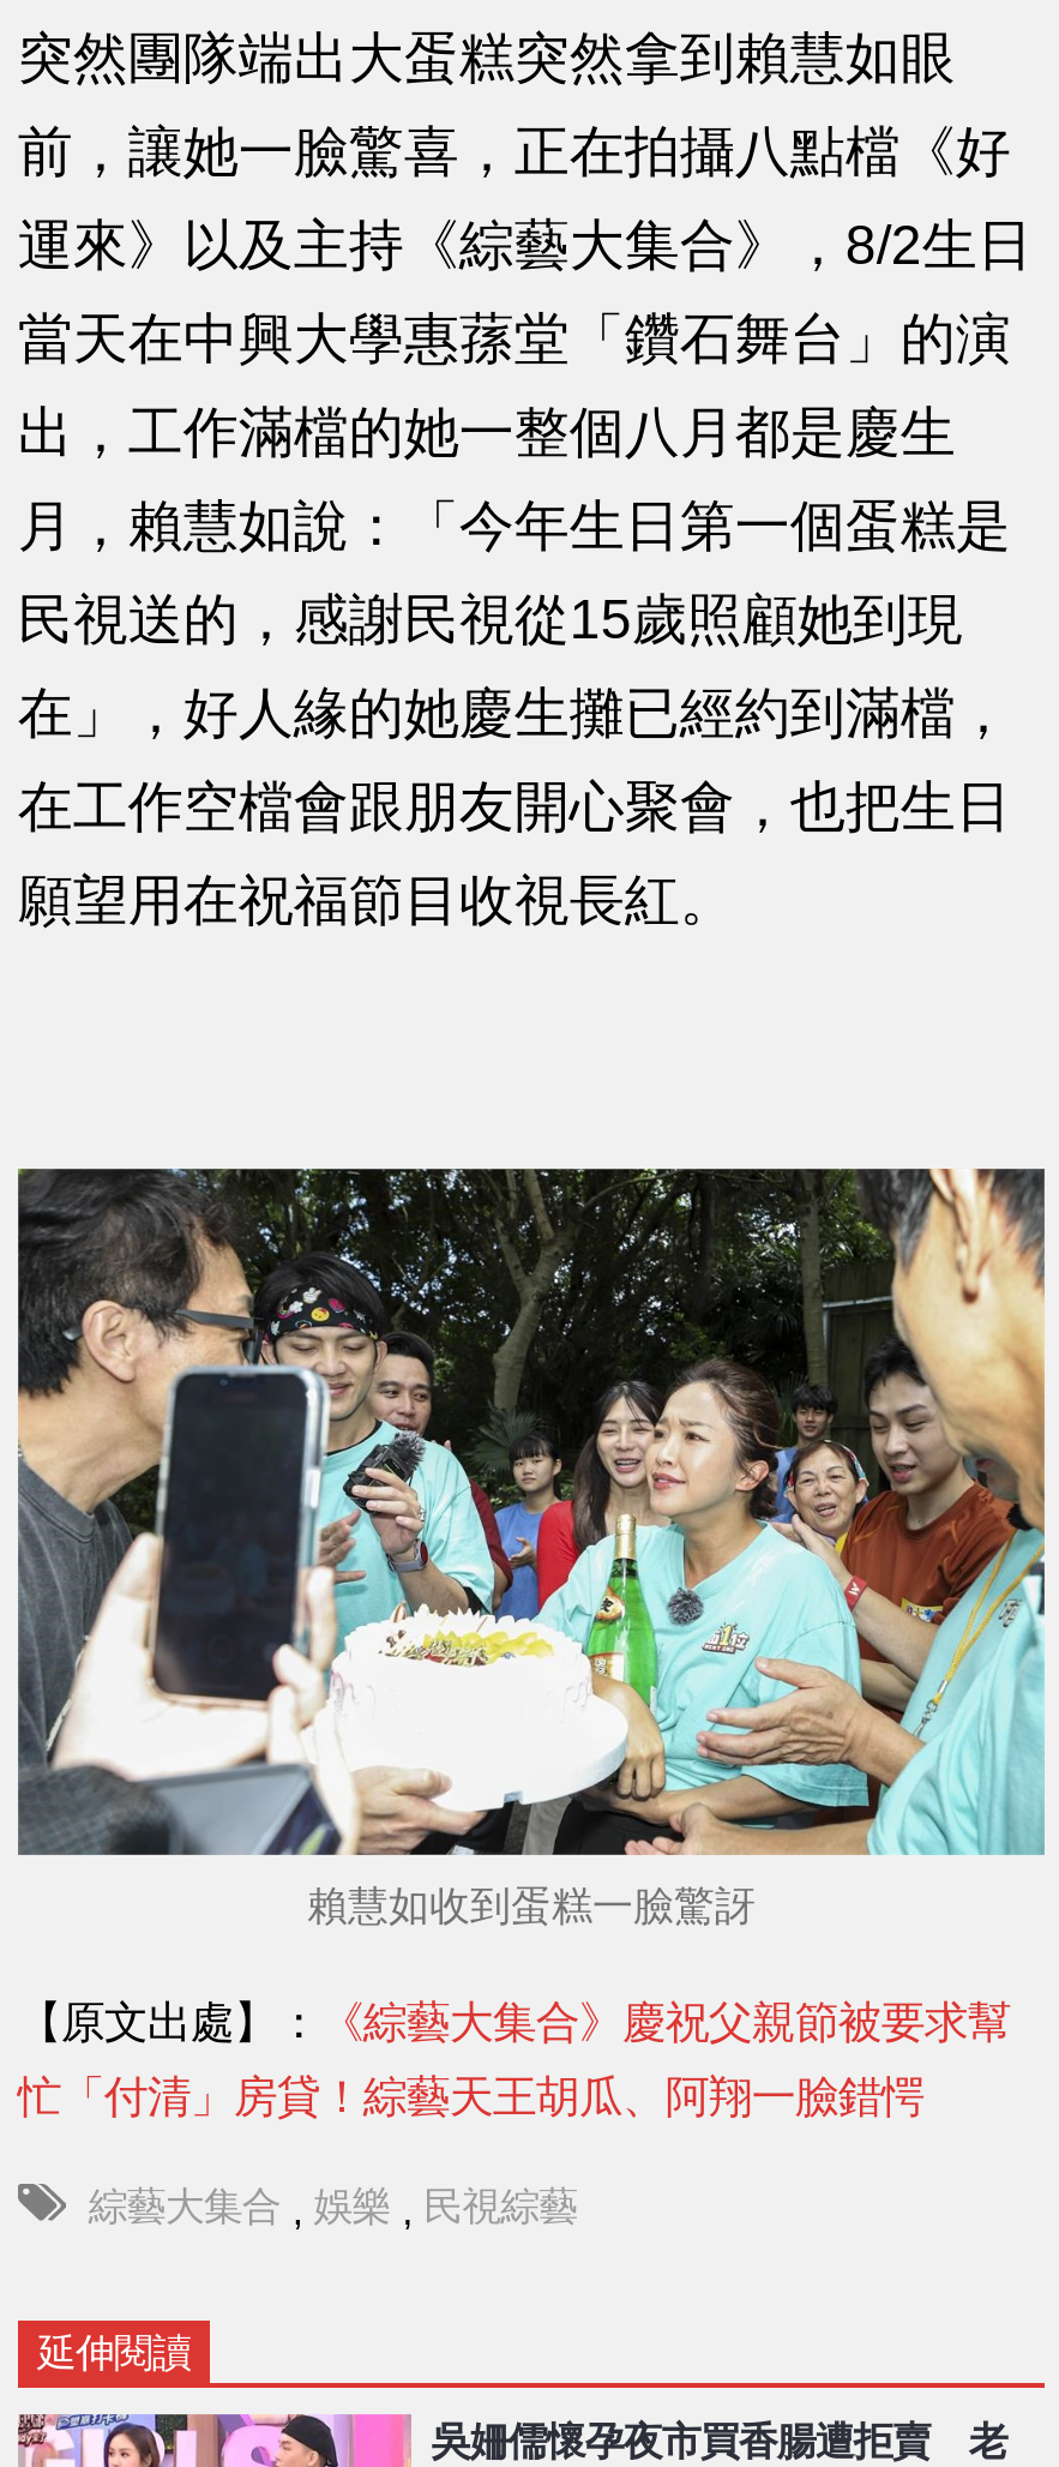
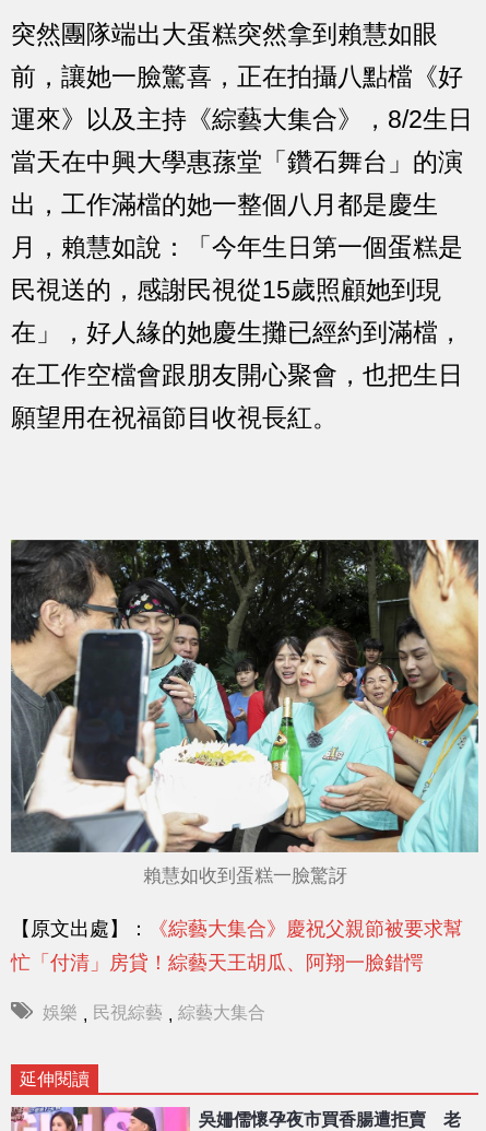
[89,2183,577,2232] 綜藝大集合 , 娛樂 , 民視綜藝 -> [43,1002,265,1024] 娛樂 , 民視綜藝 , 綜藝大集合

